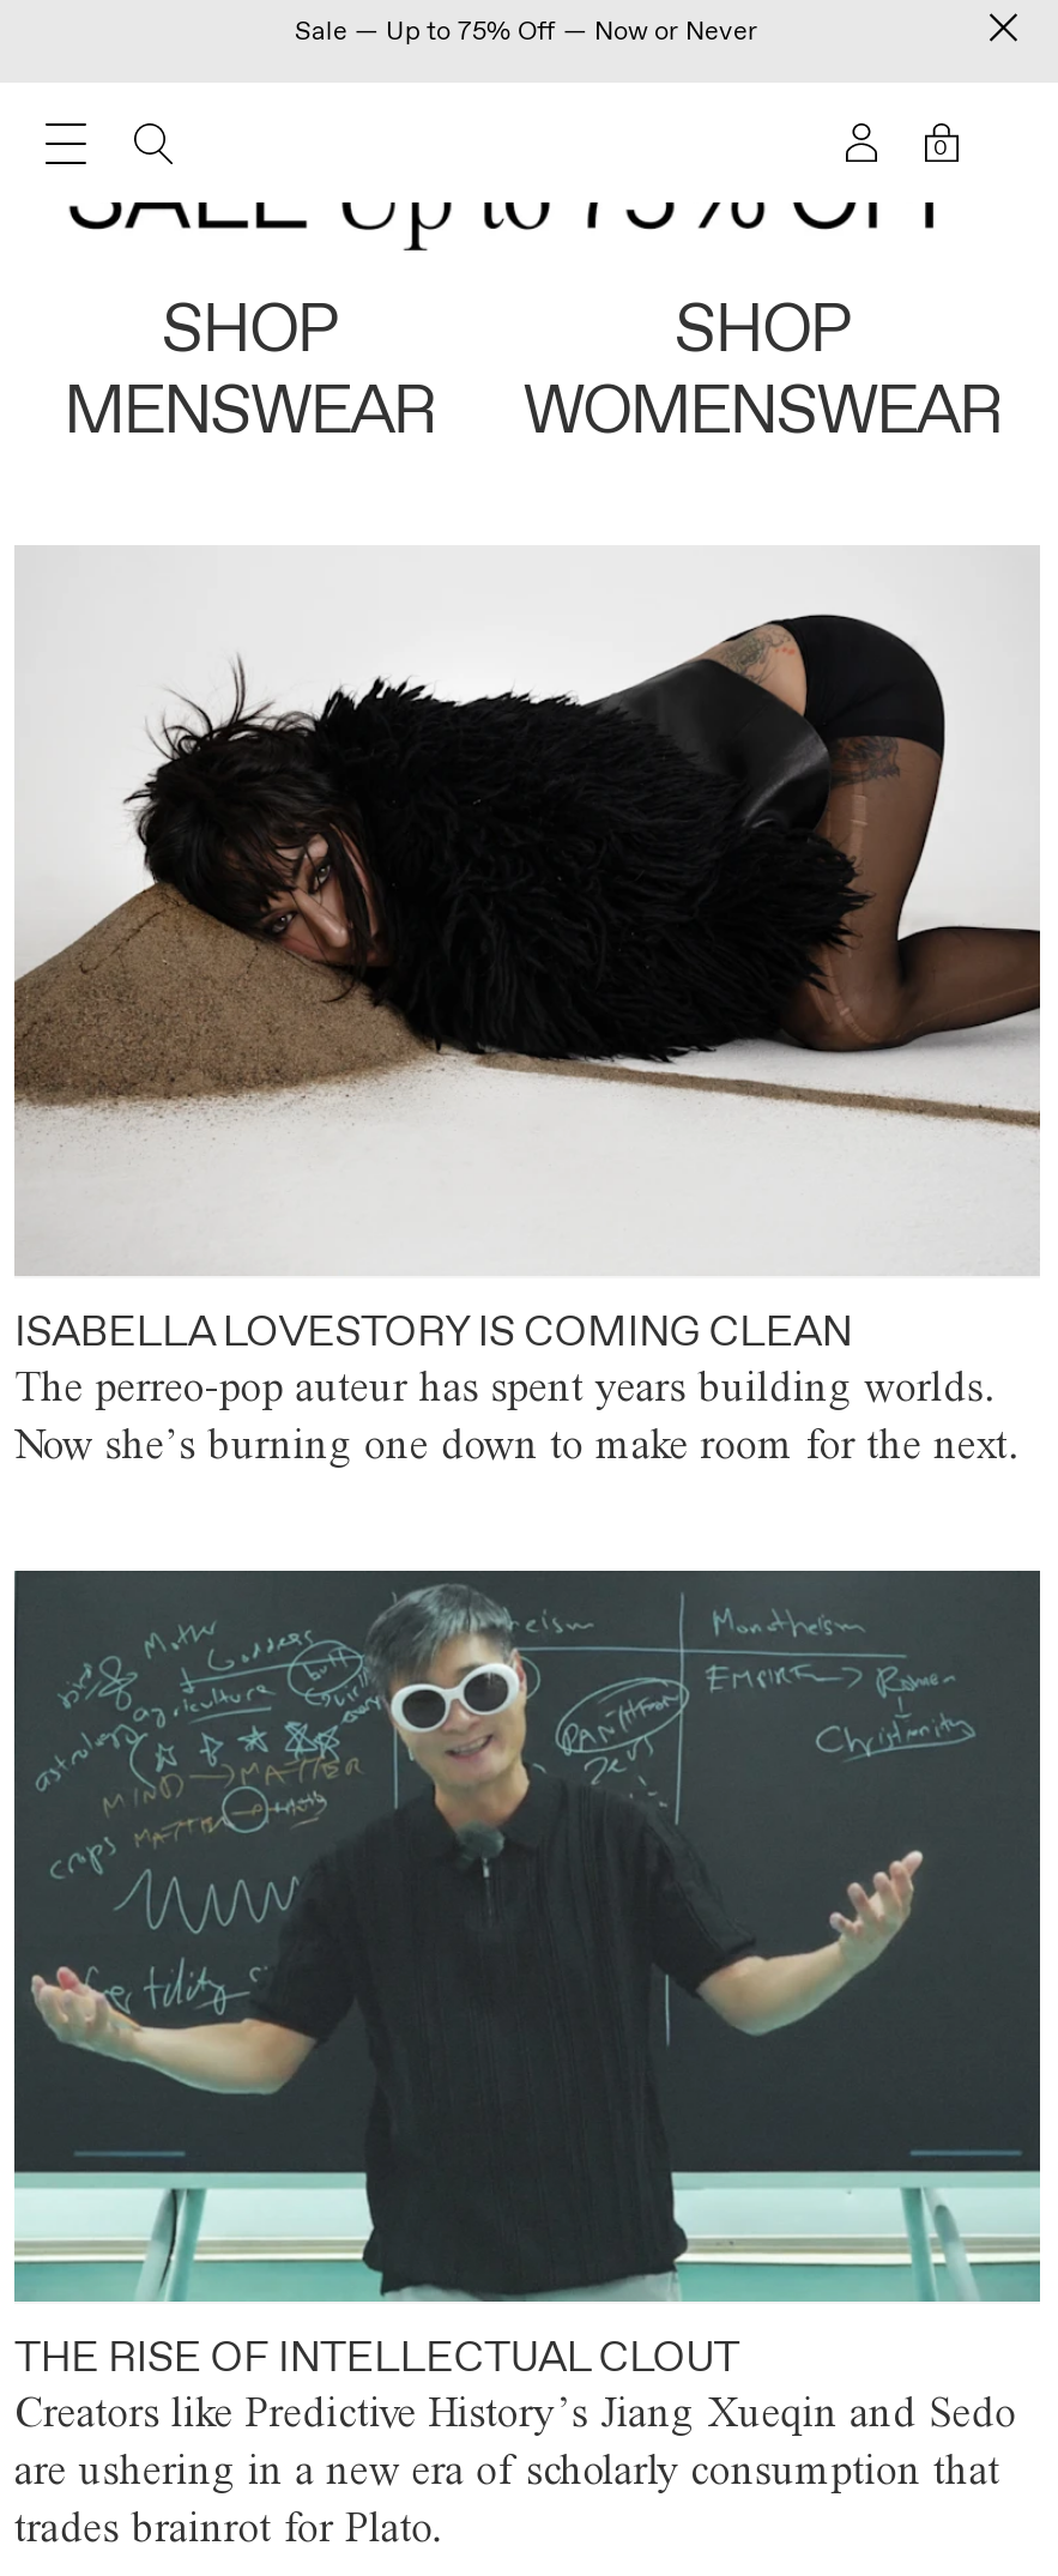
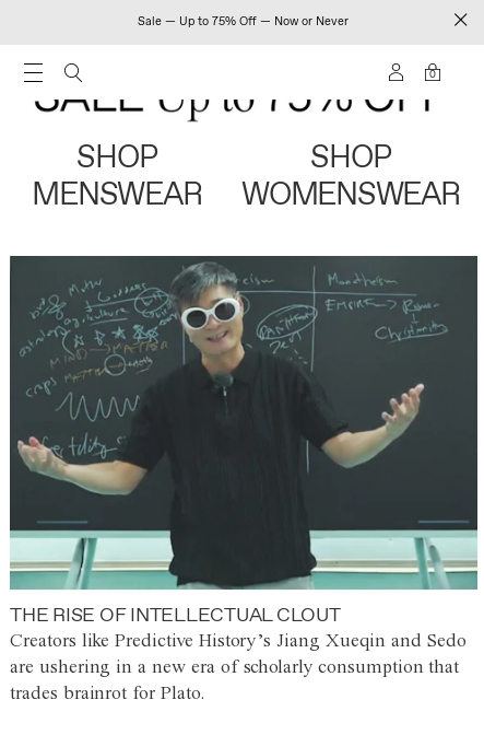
[14,612,1040,1469] [image] | ISABELLA LOVESTORY IS COMING CLEAN | The perreo-pop auteur has spent years building worlds. | Now she’s burning one down to make room for the next. -> none

